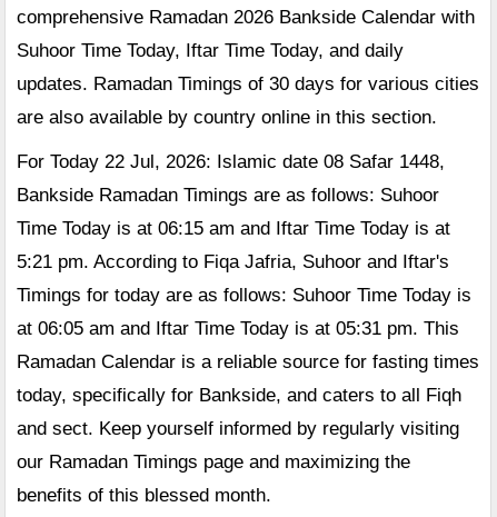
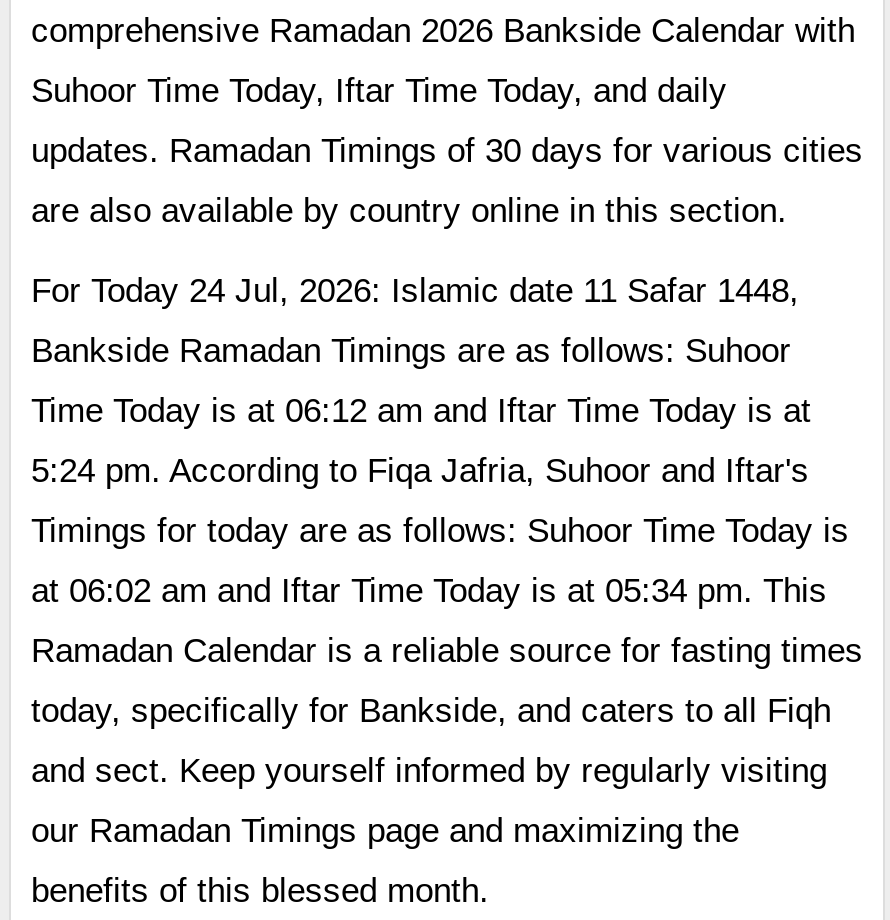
[17,151,445,172] For Today 22 Jul, 2026: Islamic date 08 Safar 1448, -> [31,272,799,310] For Today 24 Jul, 2026: Islamic date 11 Safar 1448,
[17,218,450,239] Time Today is at 06:15 am and Iftar Time Today is at -> [31,392,811,430] Time Today is at 06:12 am and Iftar Time Today is at
[17,251,449,272] 5:21 pm. According to Fiqa Jafria, Suhoor and Iftar's -> [31,452,809,490] 5:24 pm. According to Fiqa Jafria, Suhoor and Iftar's
[17,318,459,339] at 06:05 am and Iftar Time Today is at 05:31 pm. This -> [31,572,827,610] at 06:02 am and Iftar Time Today is at 05:34 pm. This

